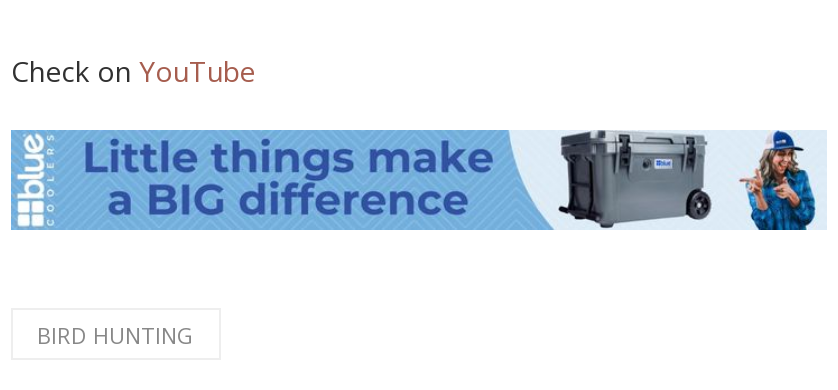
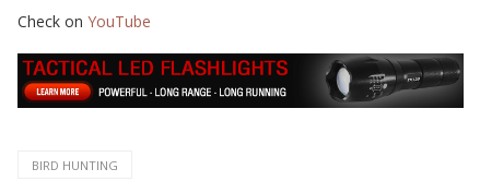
[9,128,827,232] [image] -> [16,52,465,109] [image]

